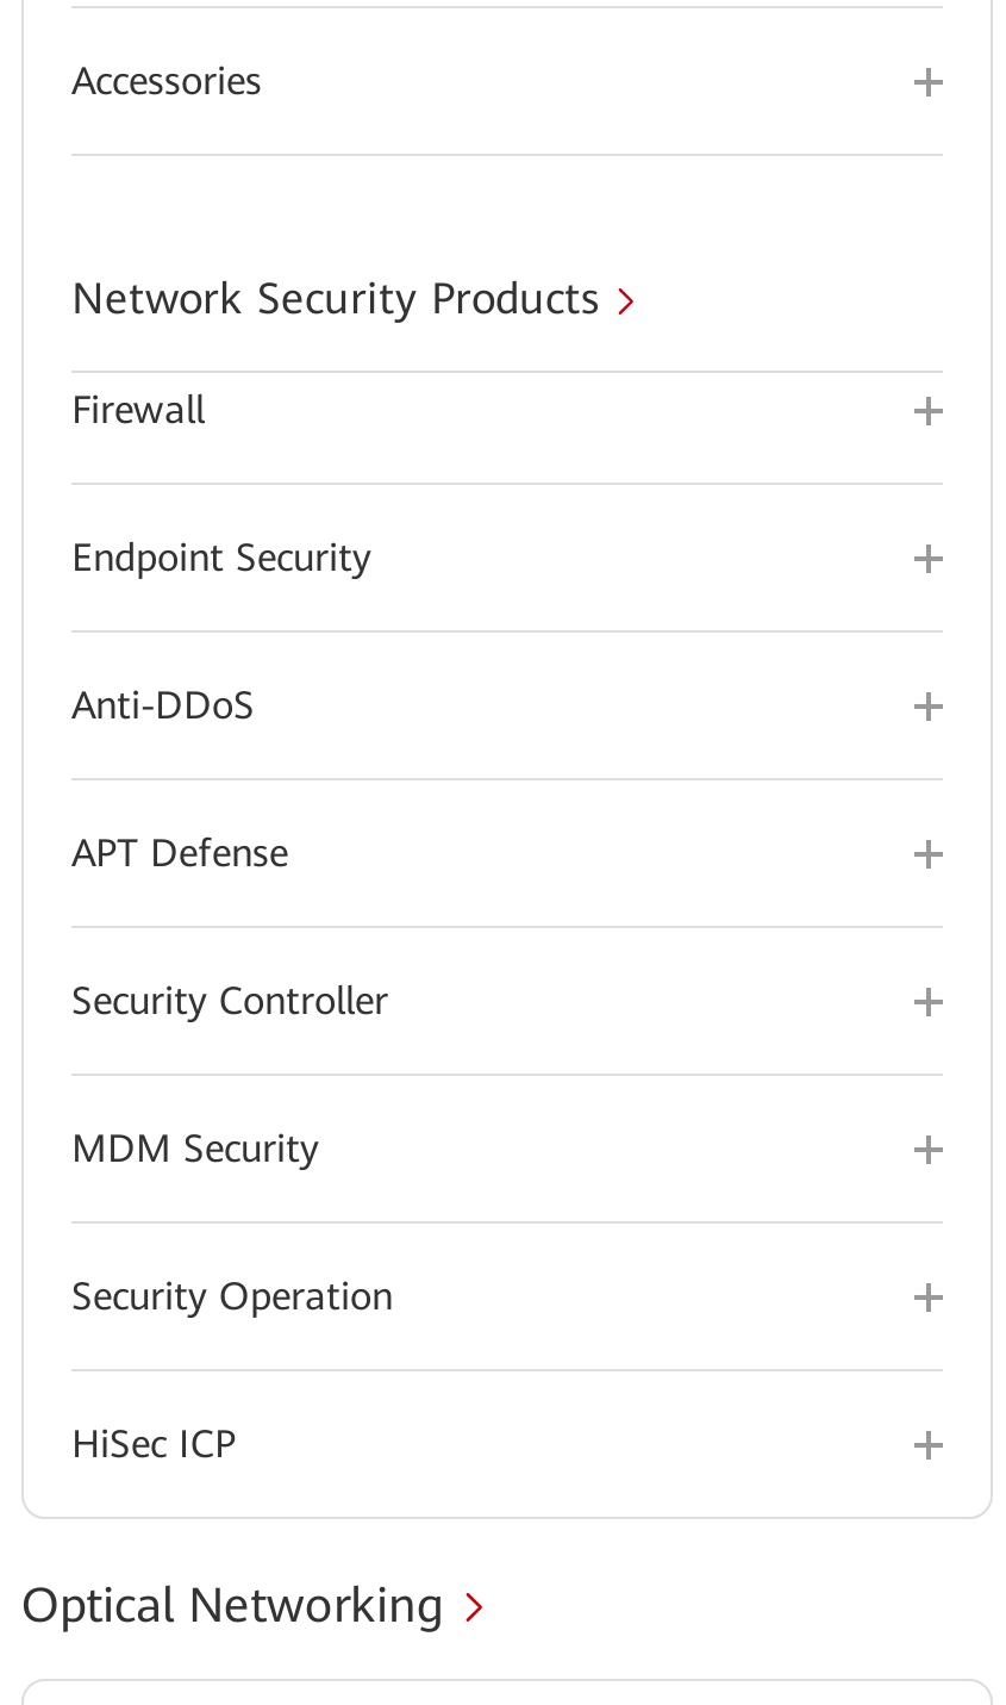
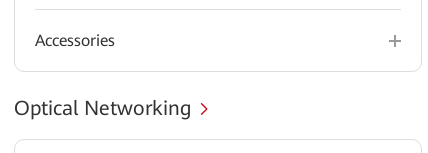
[71,273,600,1467] Network Security Products | Firewall | Endpoint Security | Anti-DDoS | APT Defense | Security Controller | MDM Security | Security Operation | HiSec ICP -> none

